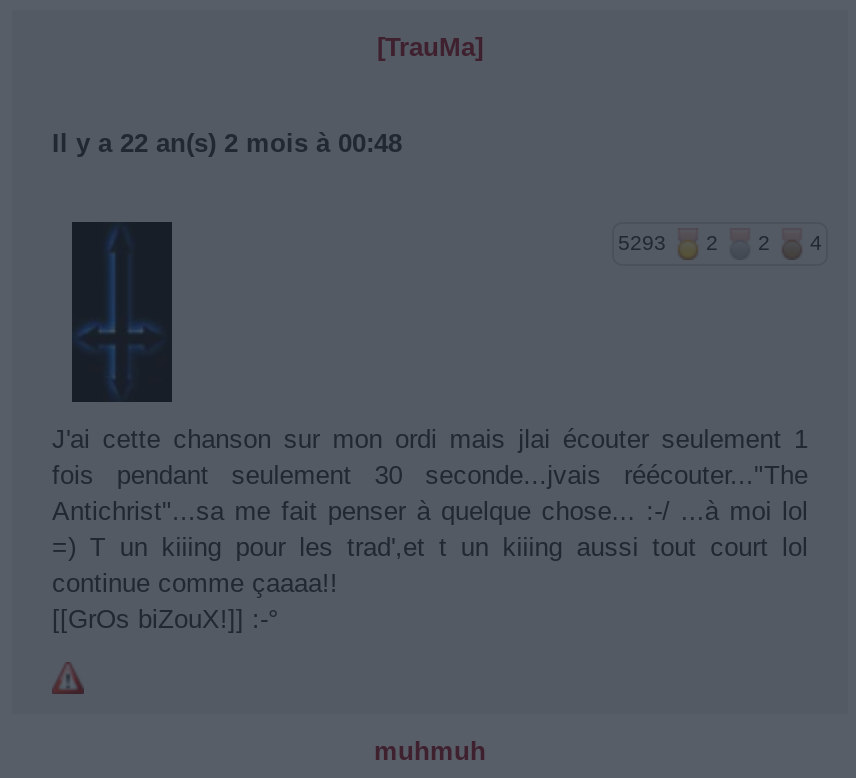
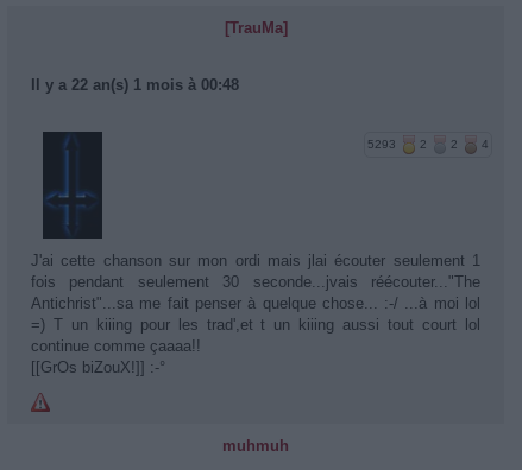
[52,129,402,159] Il y a 22 an(s) 2 mois à 00:48 -> [31,76,239,94] Il y a 22 an(s) 1 mois à 00:48

